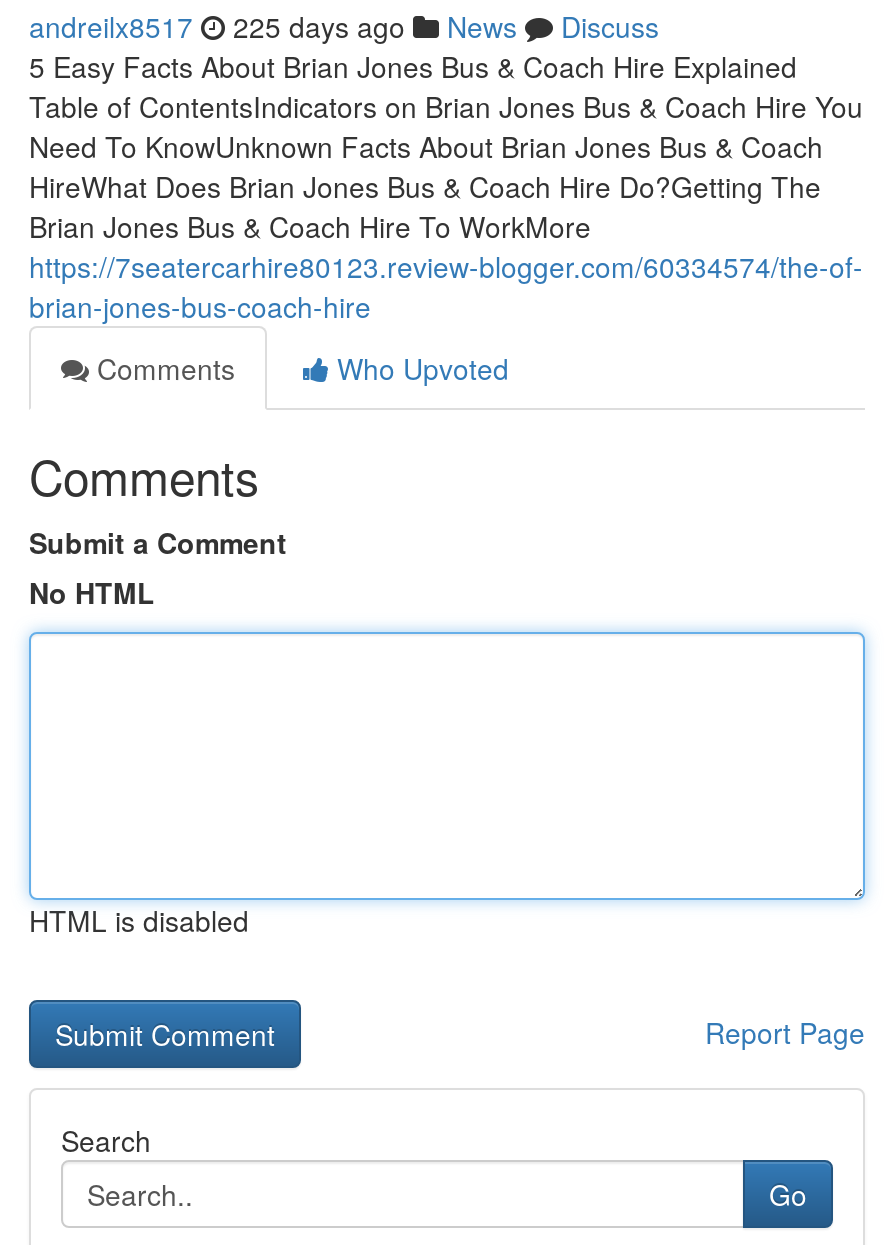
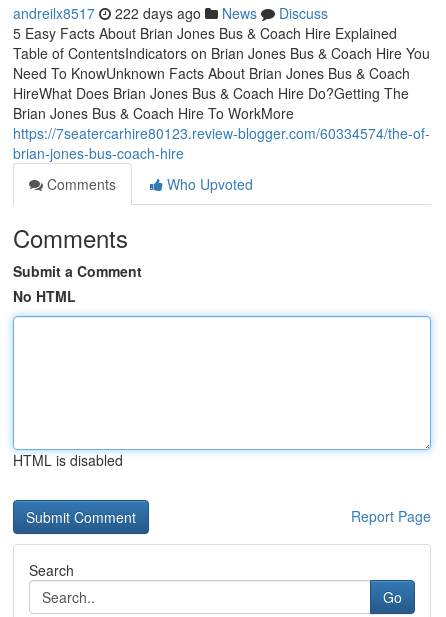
[29,6,659,46] andreilx8517 225 days ago News Discuss -> [13,3,328,23] andreilx8517 222 days ago News Discuss

